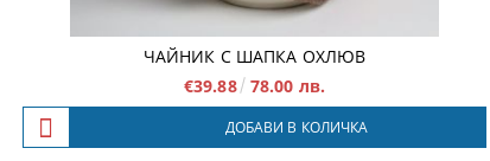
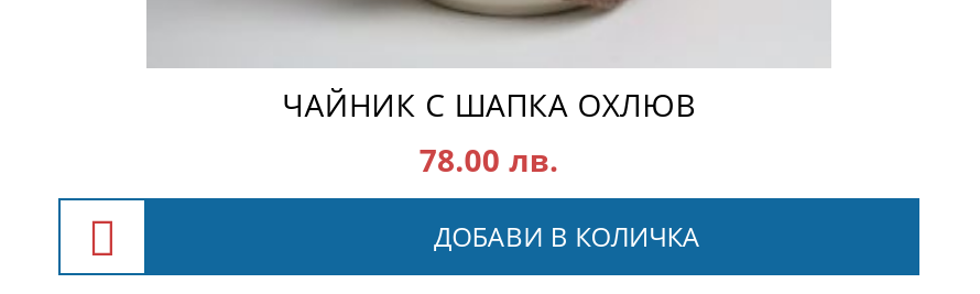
[184,74,325,97] €39.88 78.00 лв. -> [419,138,558,180] 78.00 лв.

